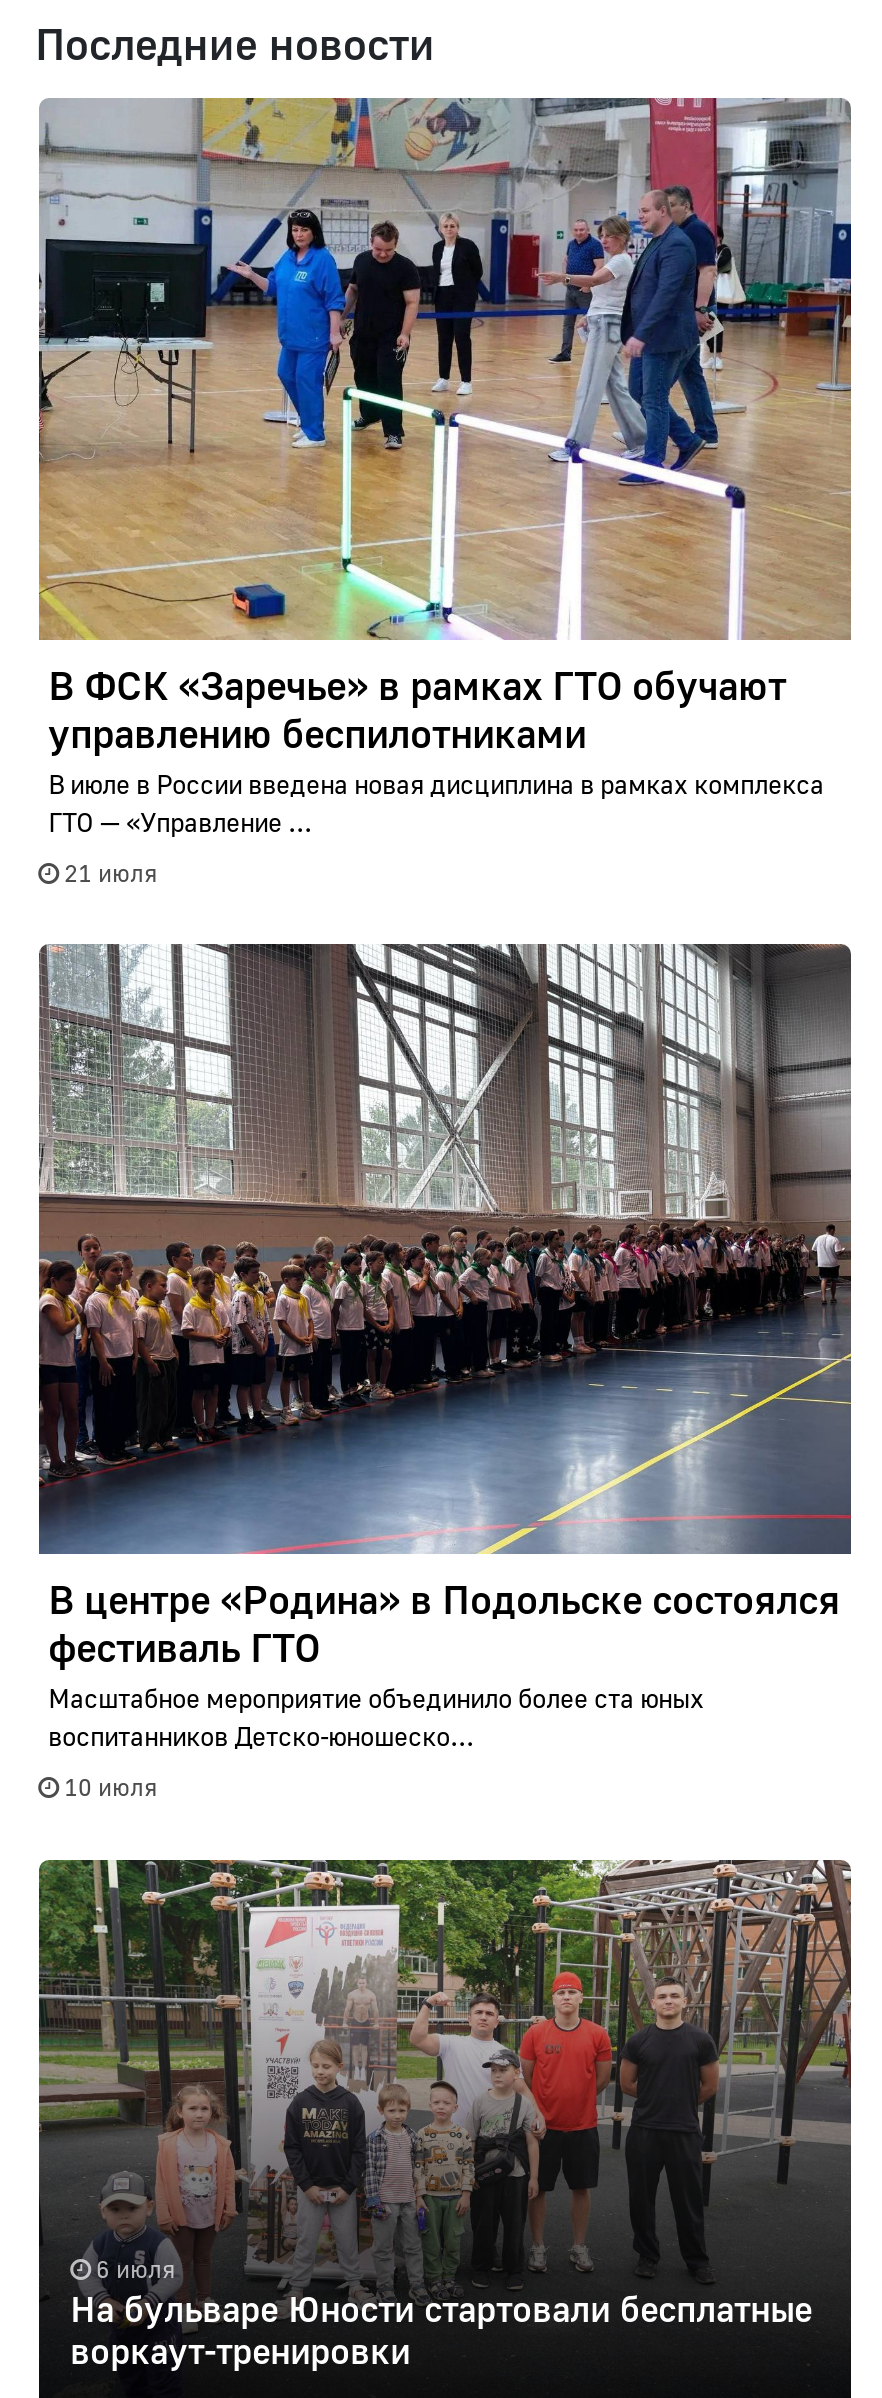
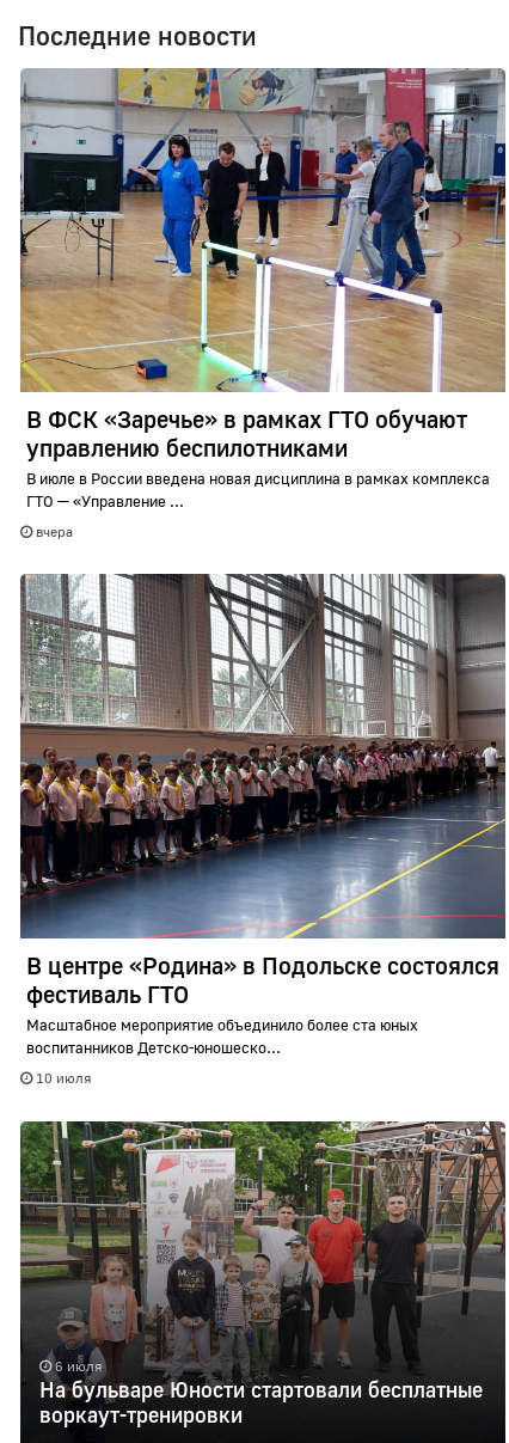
[64,858,156,888] 21 июля -> [35,522,72,540] вчера

